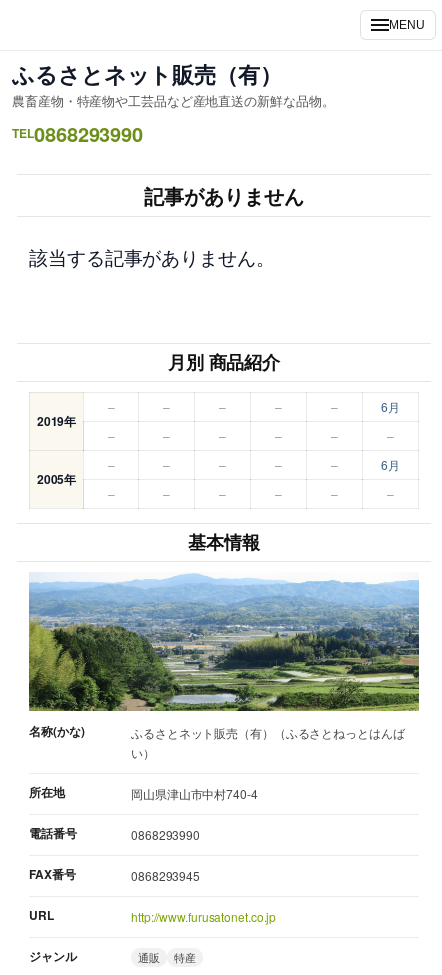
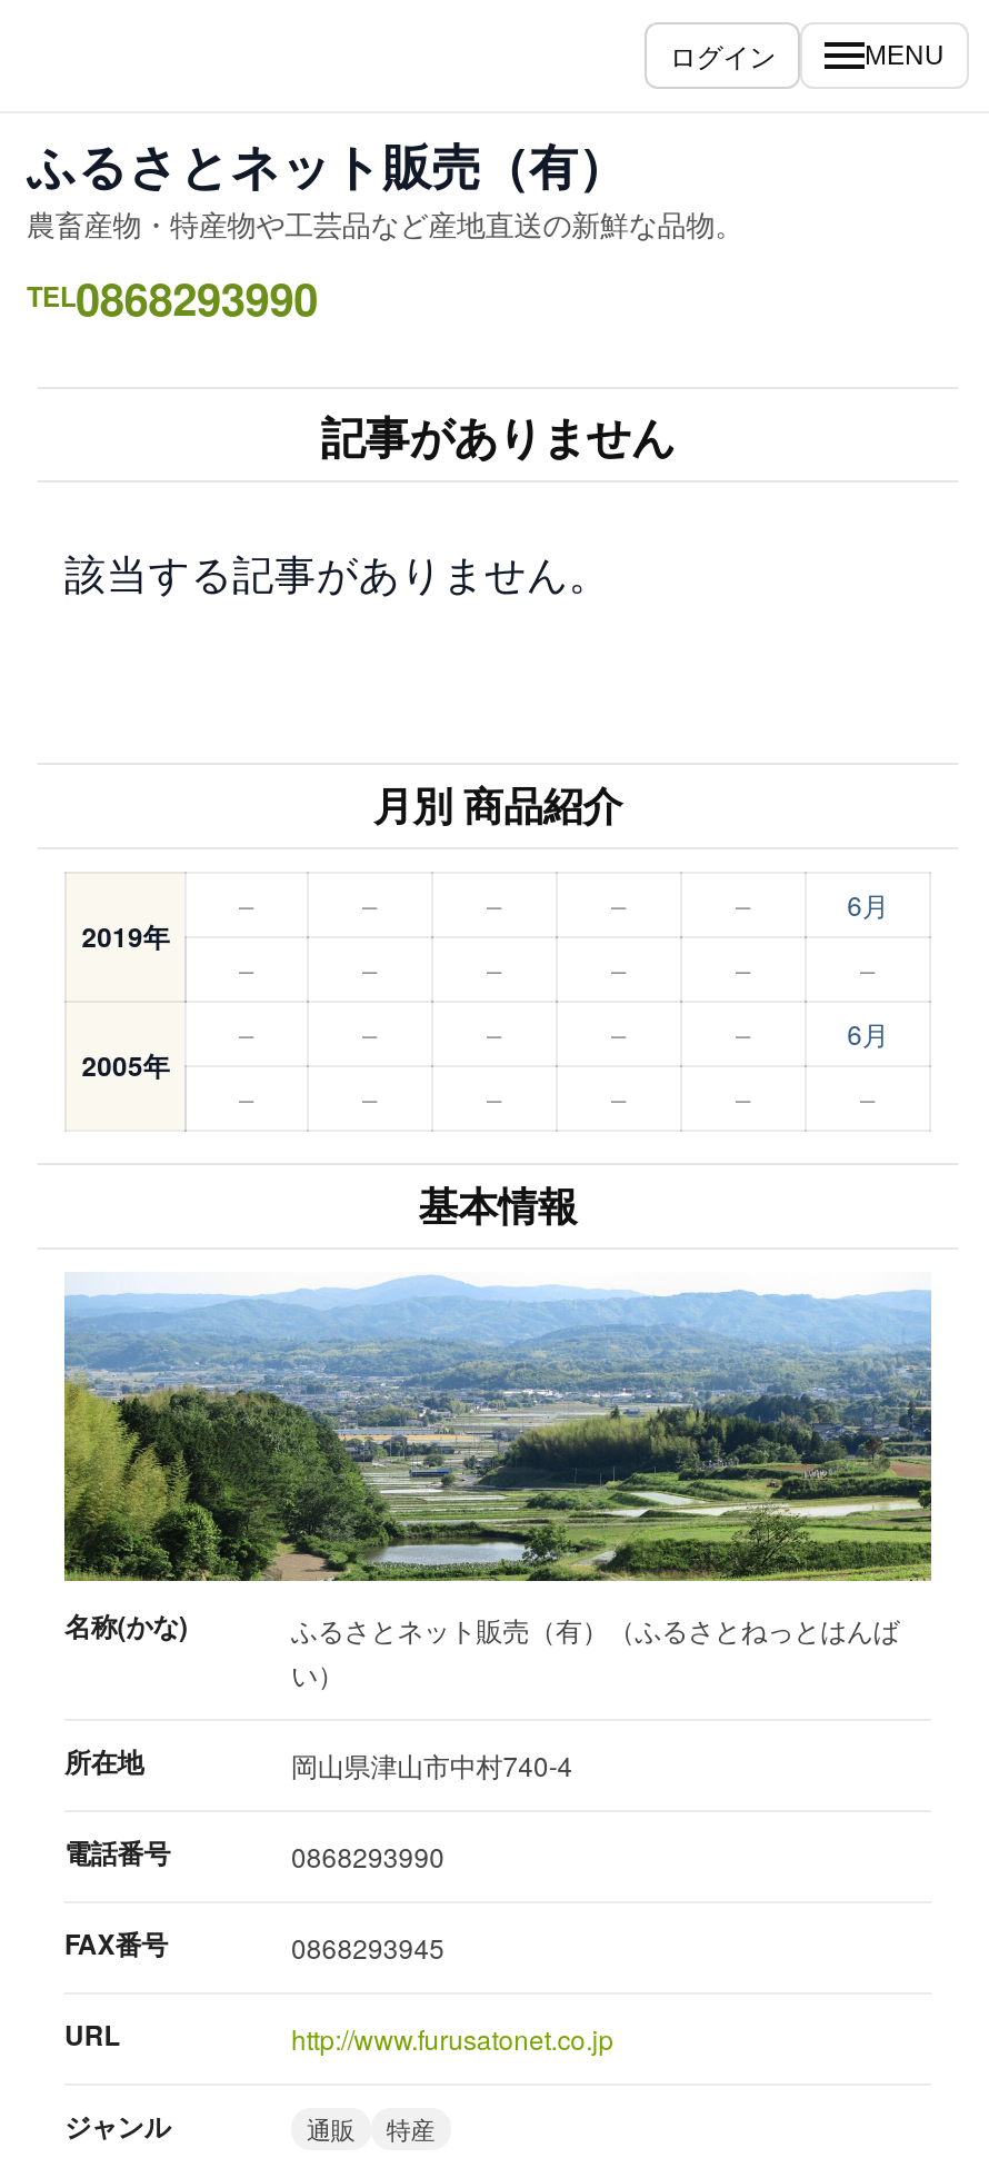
none -> [670,36,776,73] ログイン

